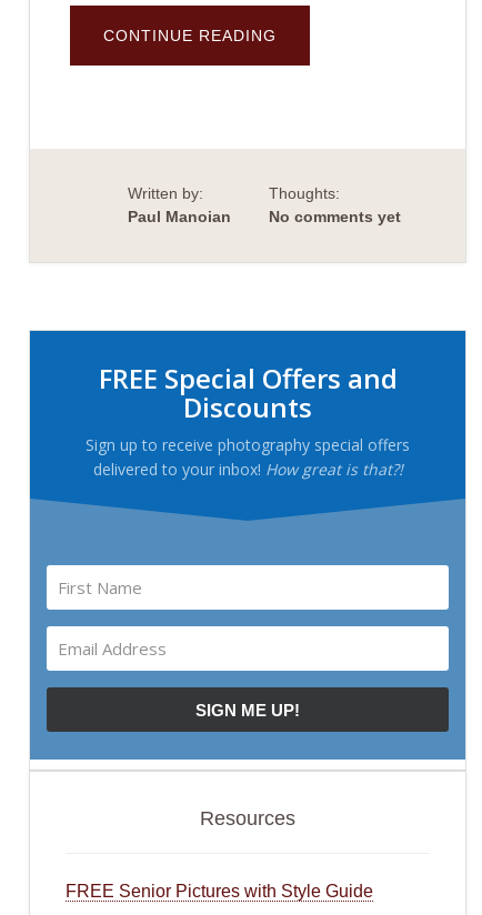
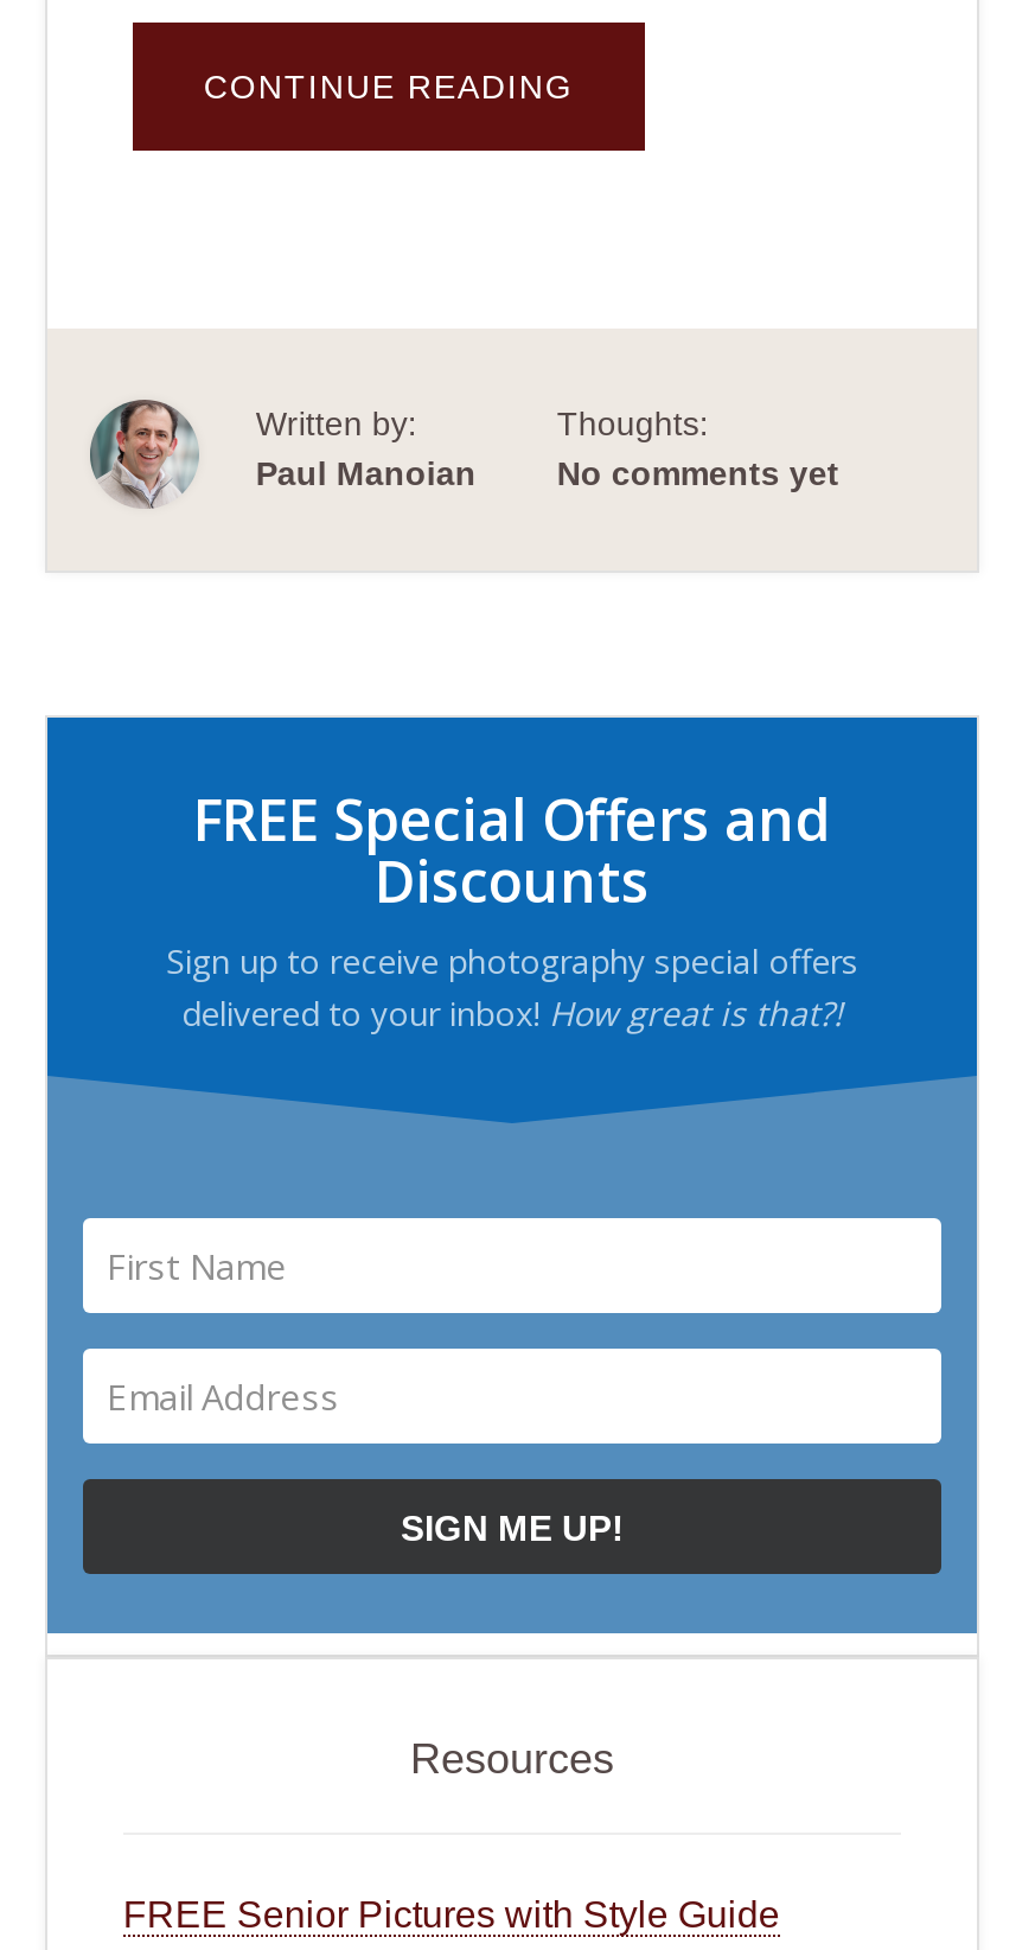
none -> [88,397,199,509] [image]

